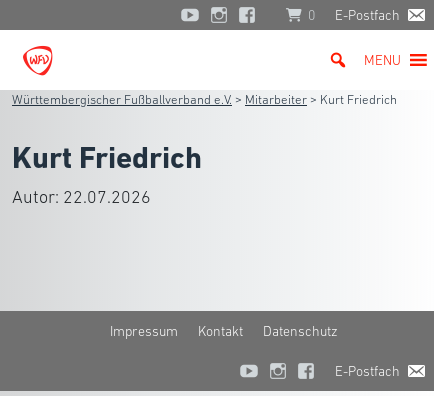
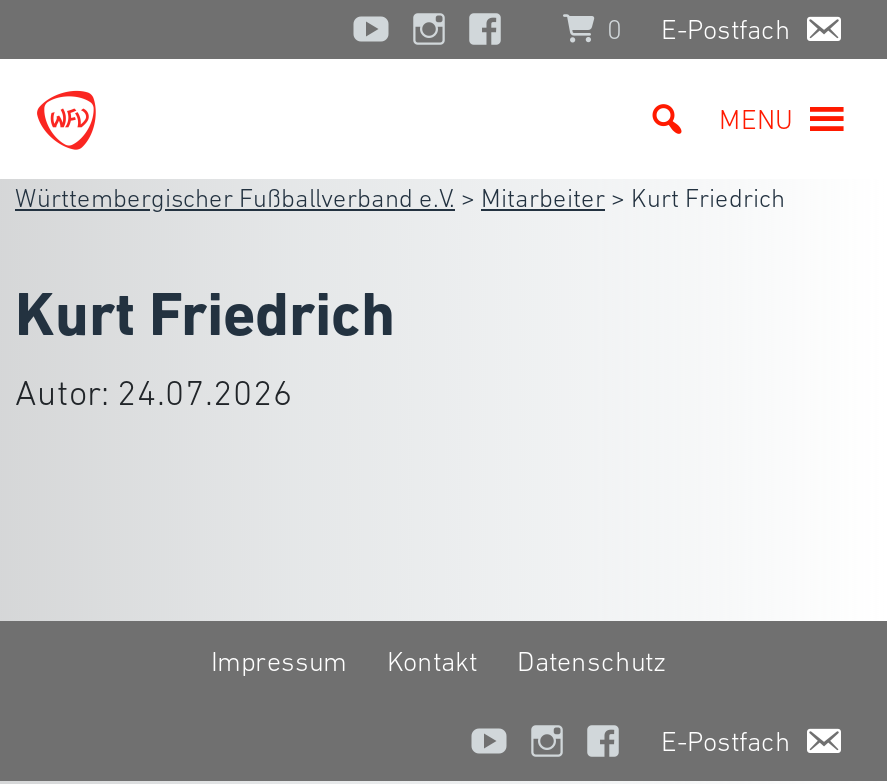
[12,187,151,207] Autor: 22.07.2026 -> [15,373,293,413] Autor: 24.07.2026

